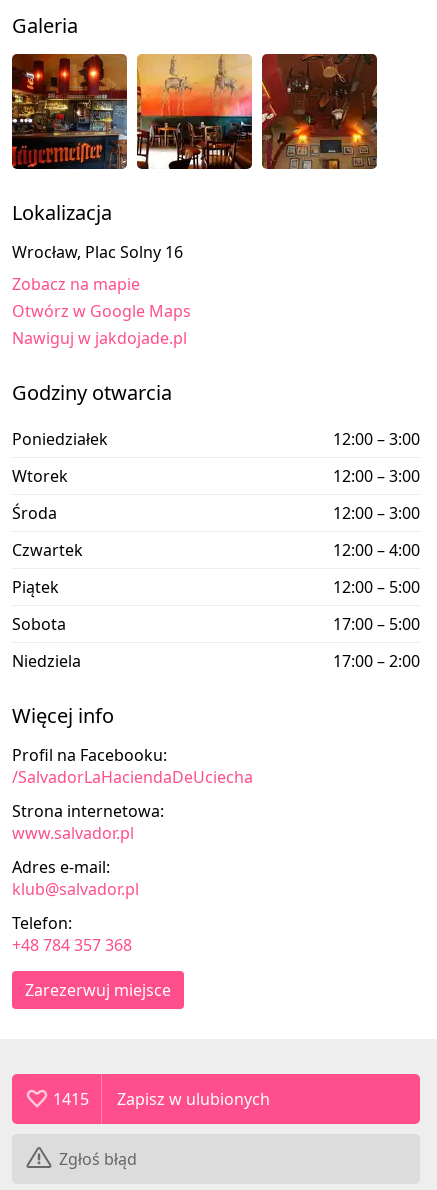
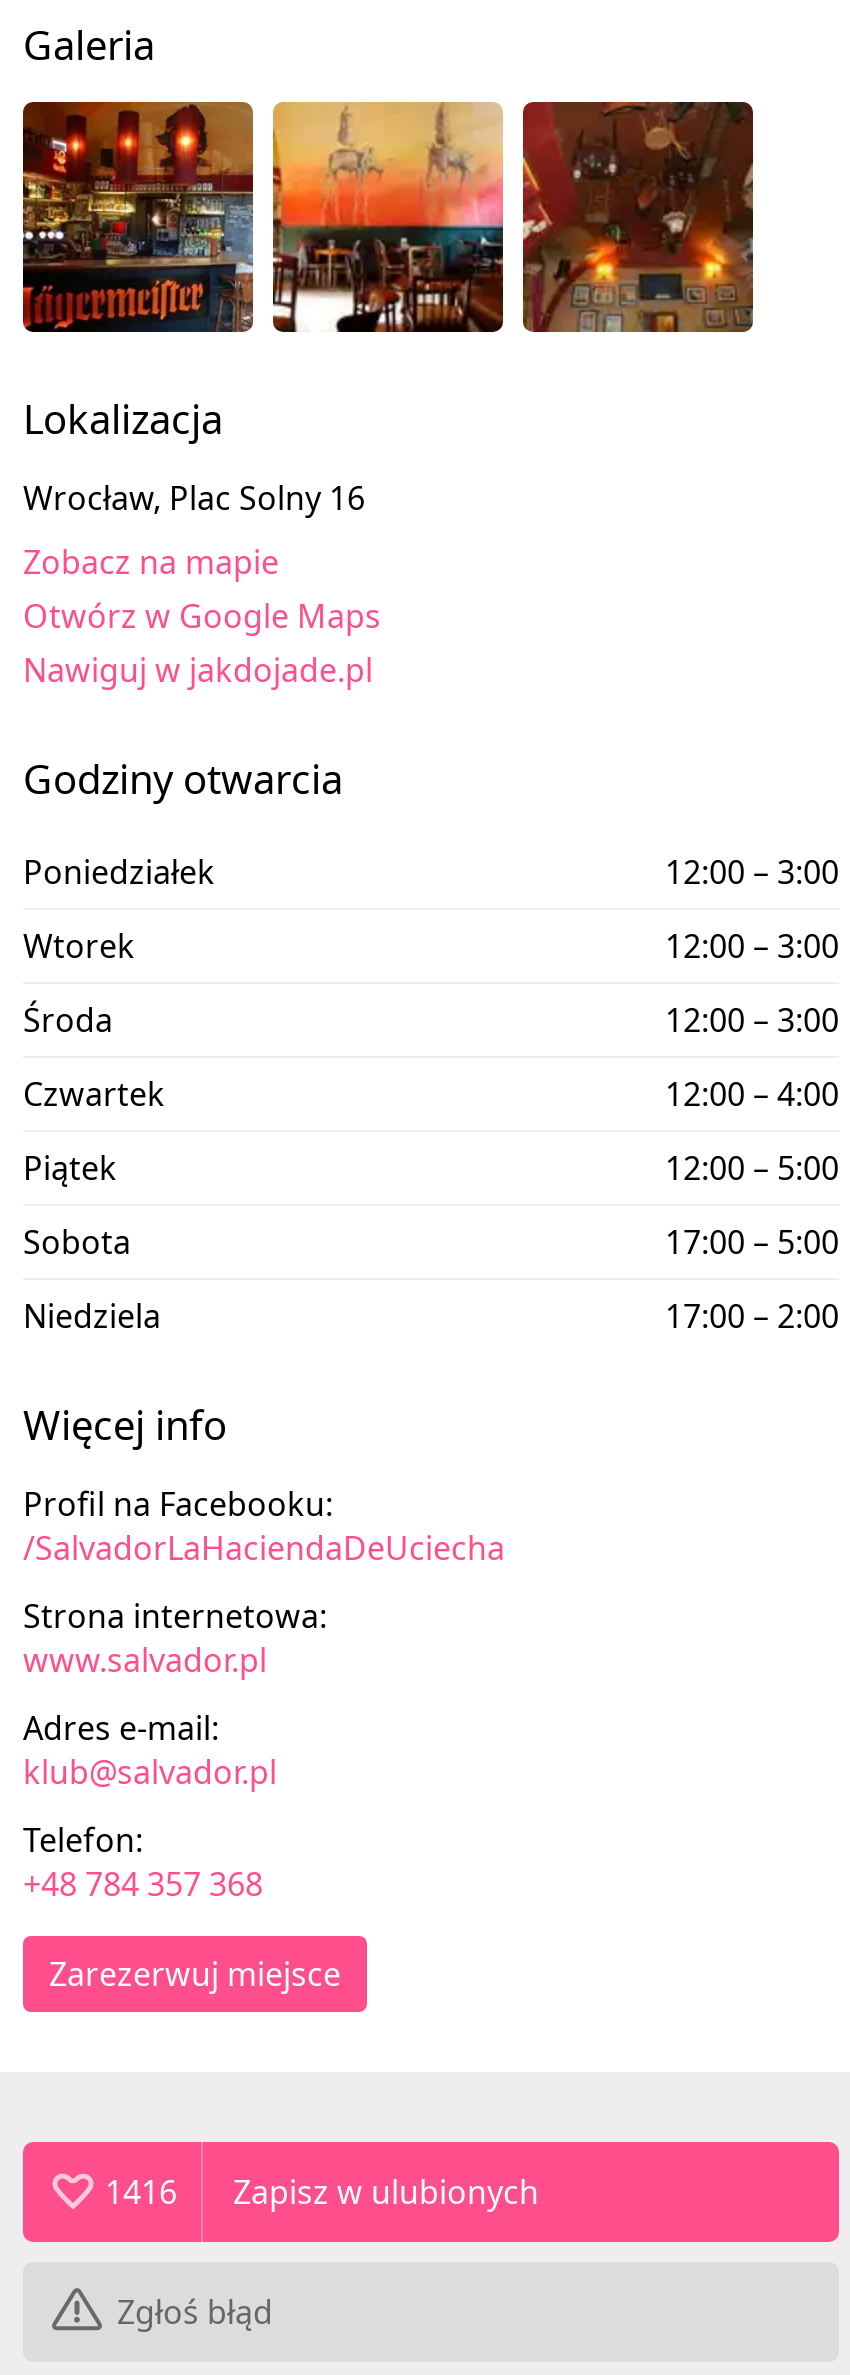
[53,1088,89,1110] 1415 -> [105,2169,177,2213] 1416

